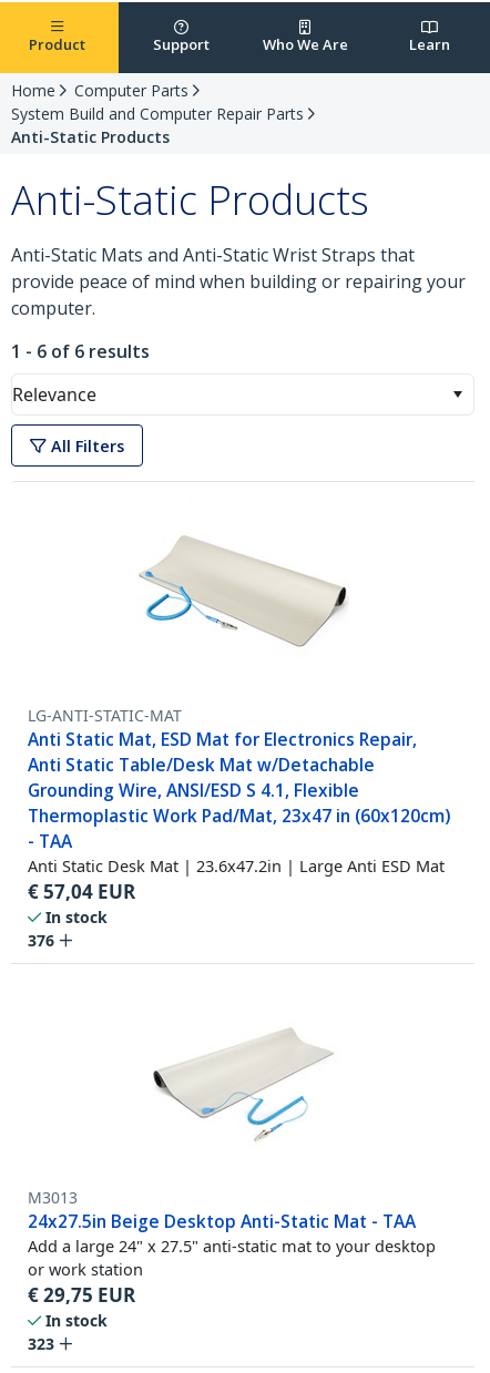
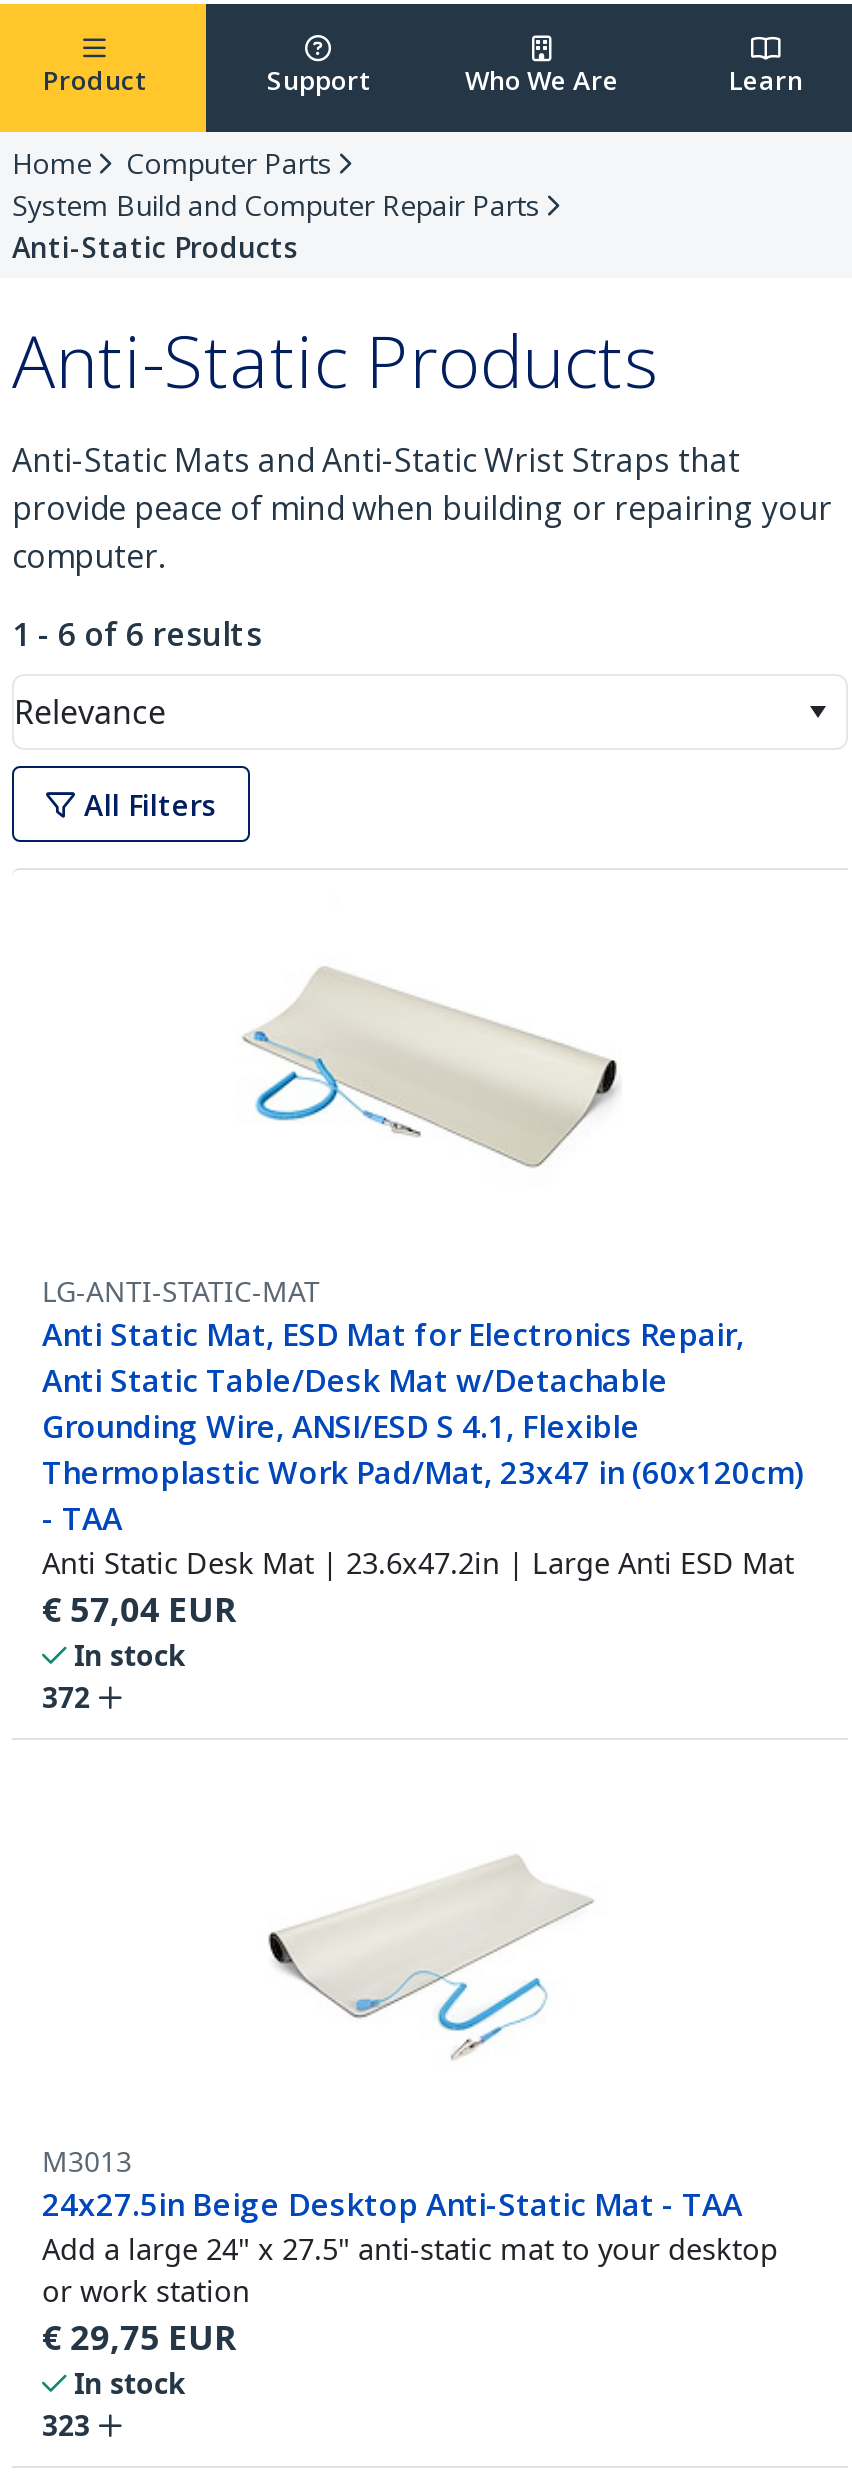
[28,930,54,951] 376 -> [42,1678,90,1716] 372

